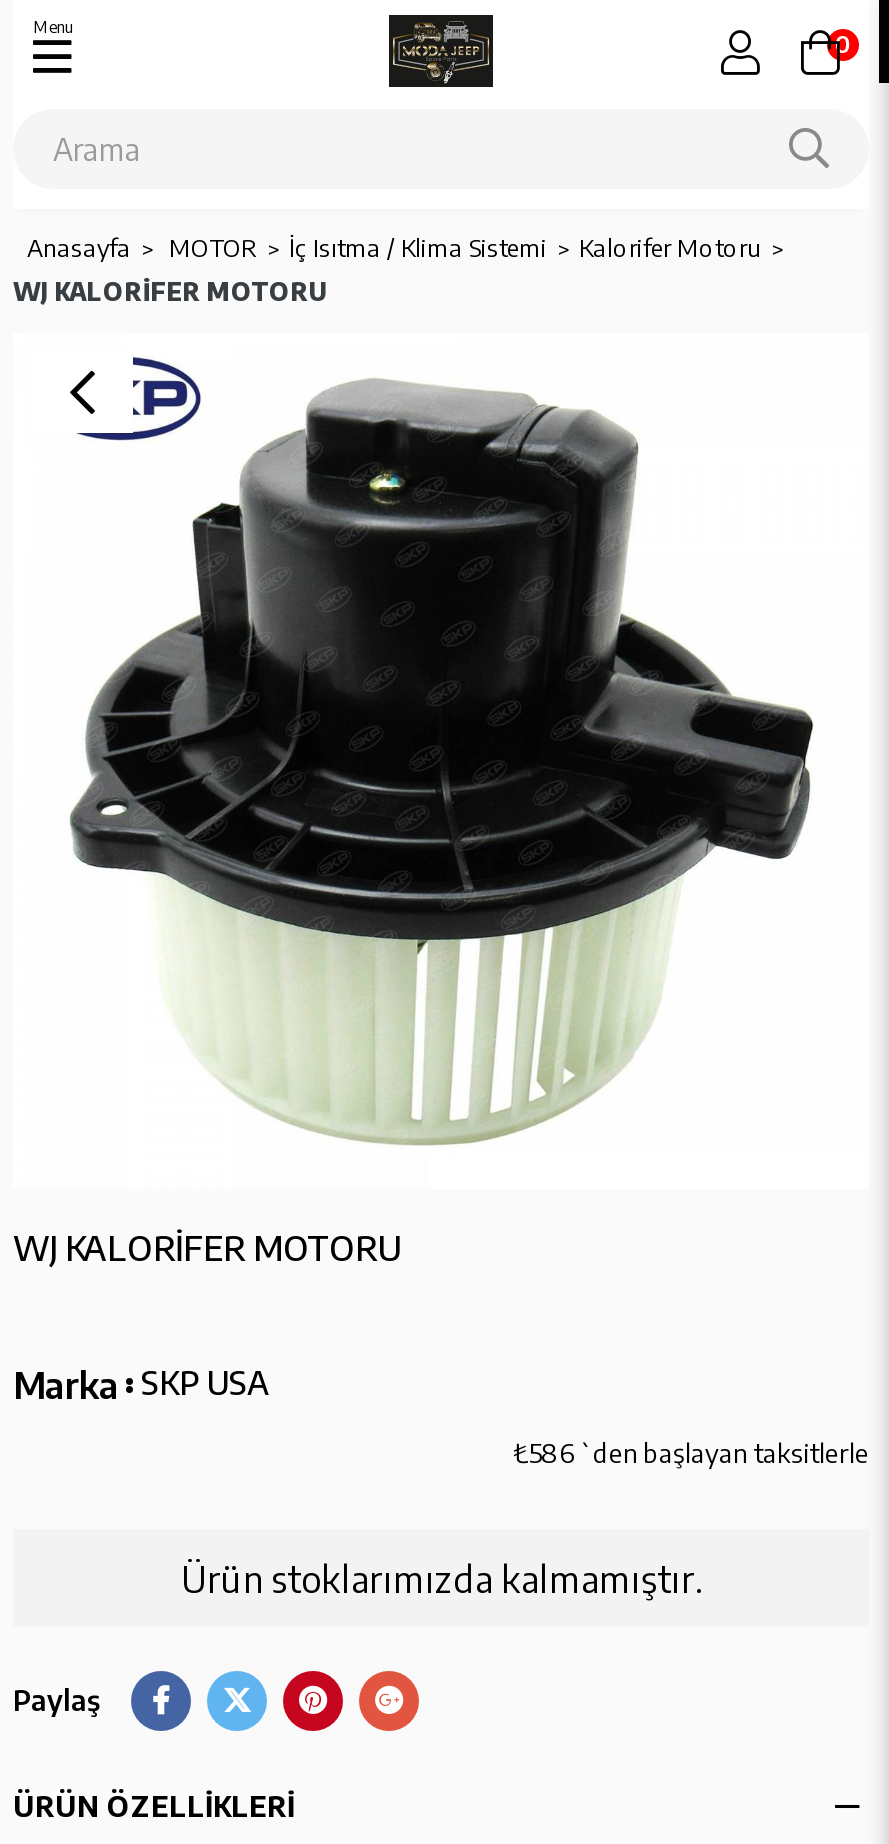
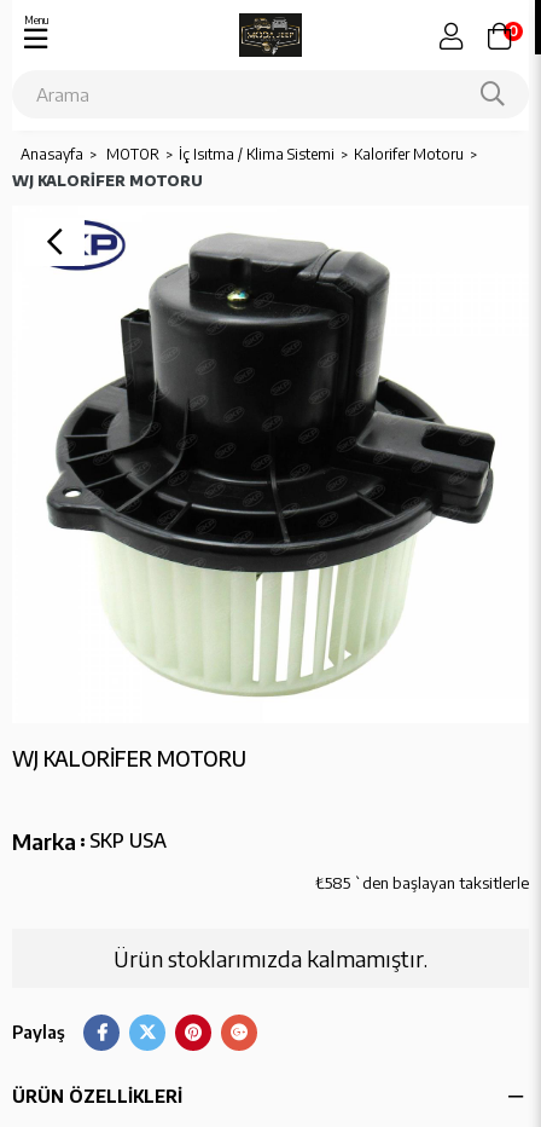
[513,1437,869,1469] ₺586 `den başlayan taksitlerle -> [315,873,529,892] ₺585 `den başlayan taksitlerle

